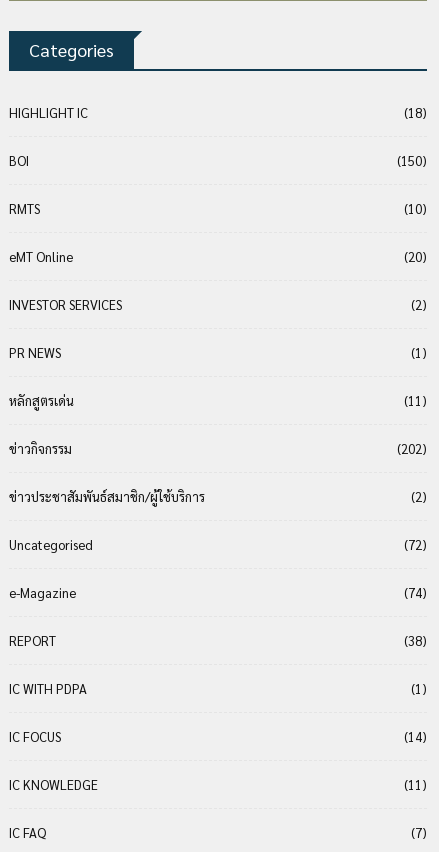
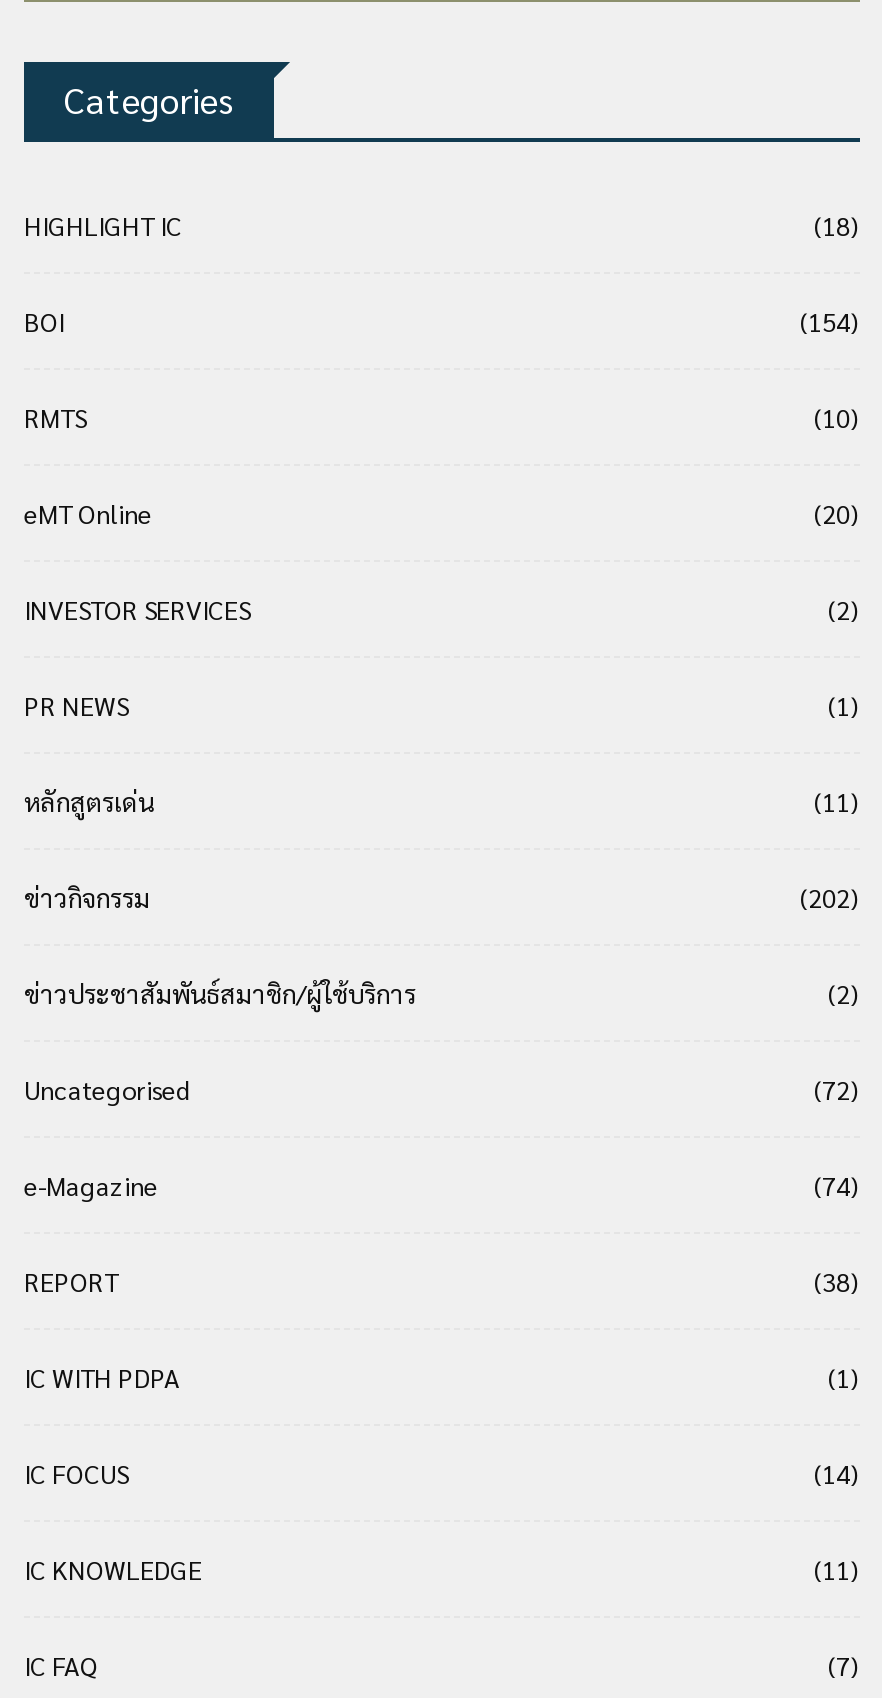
[397,152,427,169] (150) -> [800,304,860,338] (154)

